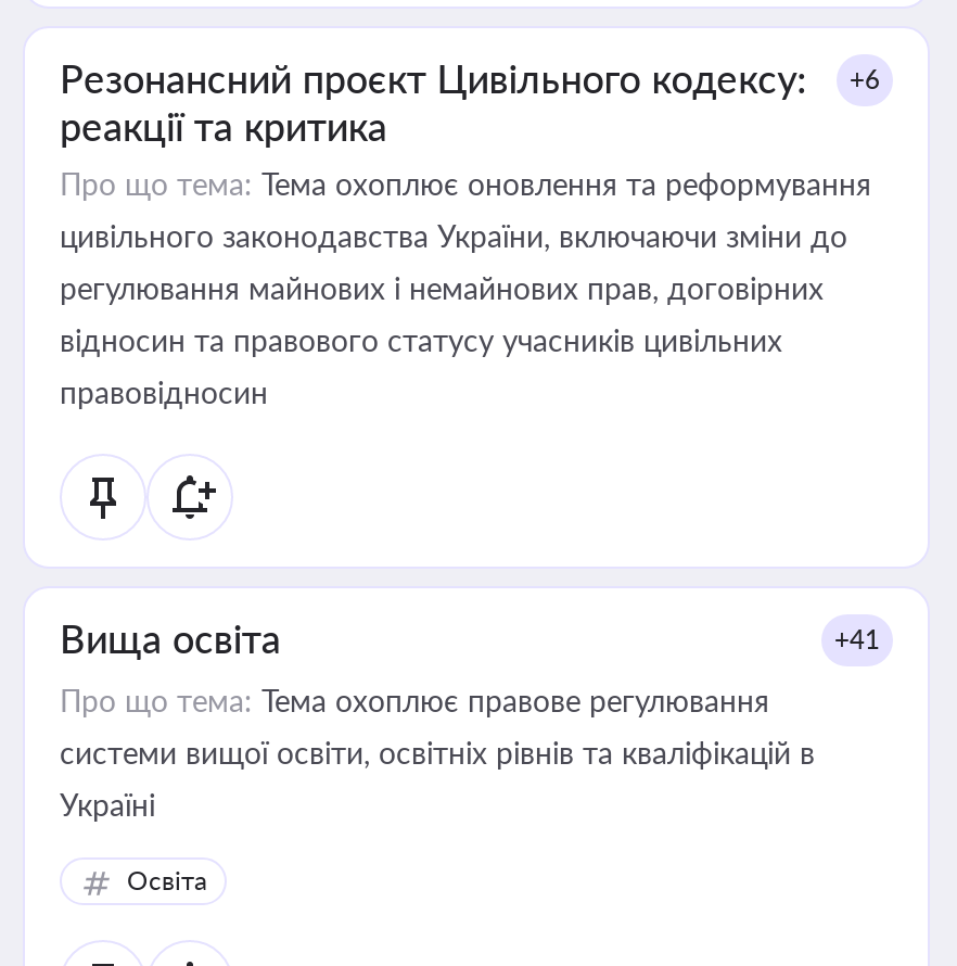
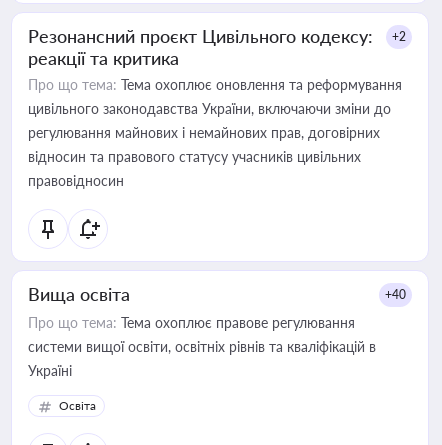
[60,54,880,102] Резонансний проєкт Цивільного кодексу: +6 -> [28,25,406,47] Резонансний проєкт Цивільного кодексу: +2
[834,623,880,656] +41 -> [385,287,406,302] +40

